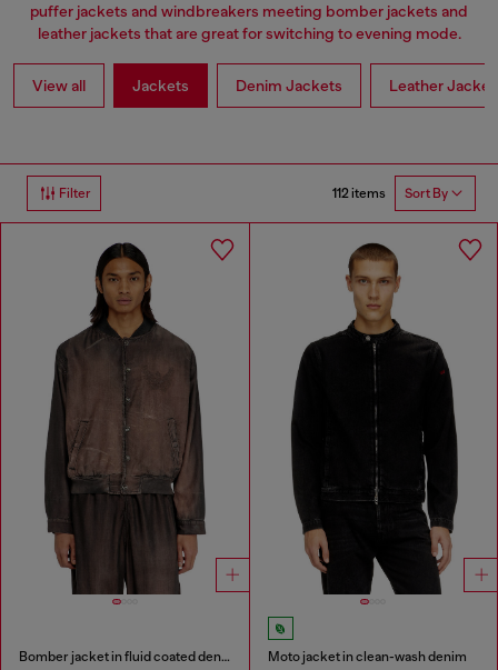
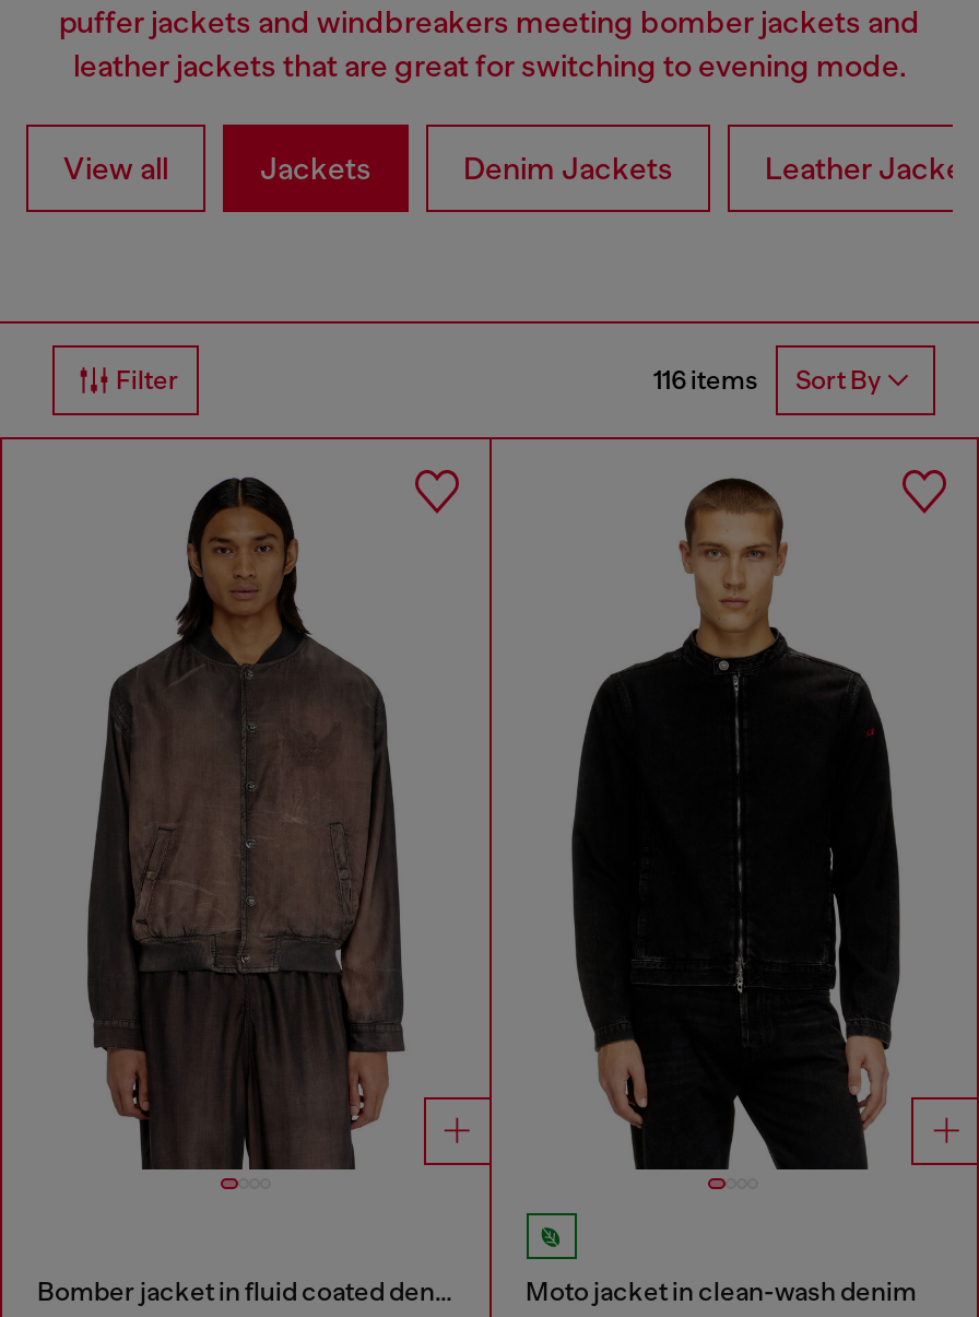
[332,185,448,202] 112 items Sort By -> [653,365,881,397] 116 items Sort By

